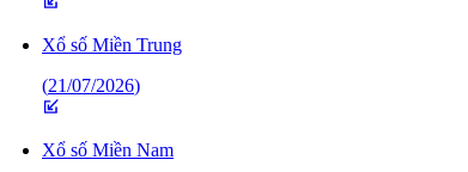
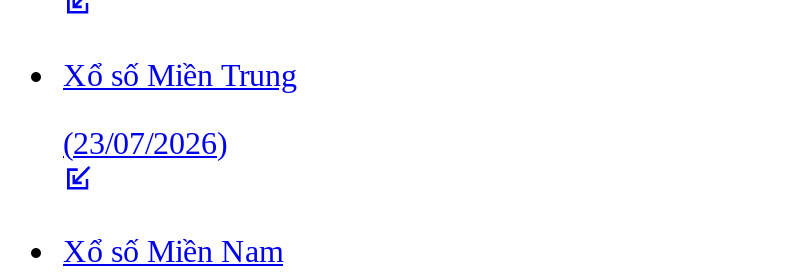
[42,75,140,95] (21/07/2026) -> [63,125,227,159] (23/07/2026)

